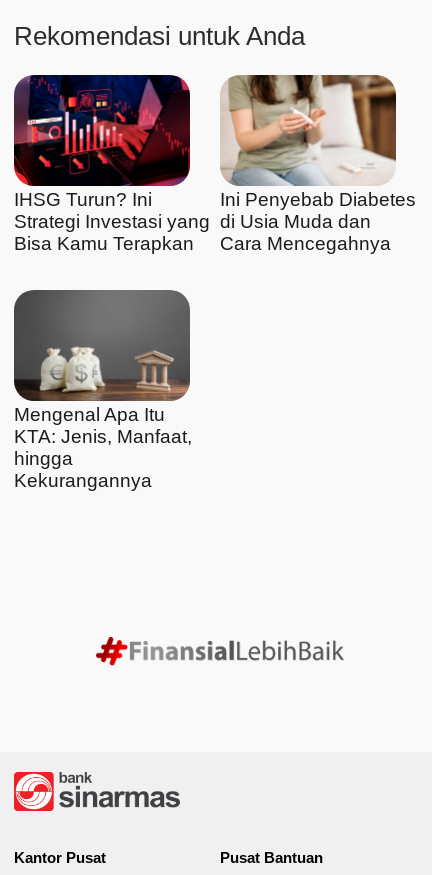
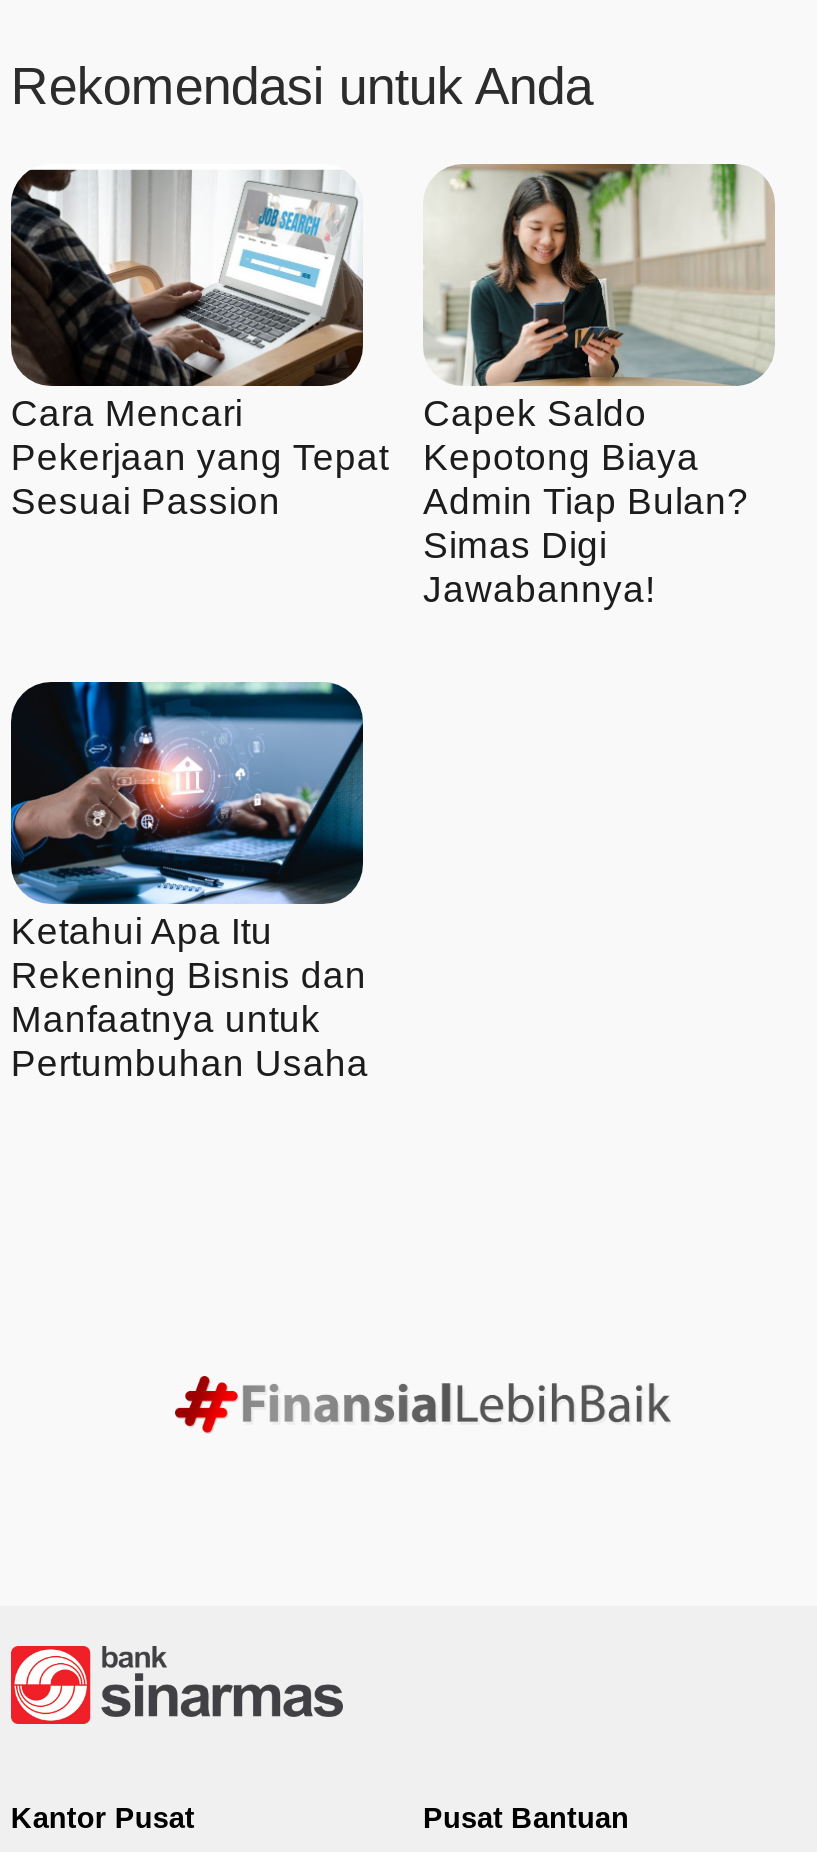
[14,74,210,254] [image] | IHSG Turun? Ini | Strategi Investasi yang | Bisa Kamu Terapkan -> [11,168,389,522] [image] | Cara Mencari | Pekerjaan yang Tepat | Sesuai Passion
[220,74,416,254] [image] | Ini Penyebab Diabetes | di Usia Muda dan | Cara Mencegahnya -> [423,162,775,610] [image] | Capek Saldo | Kepotong Biaya | Admin Tiap Bulan? | Simas Digi | Jawabannya!
[14,289,192,491] [image] | Mengenal Apa Itu | KTA: Jenis, Manfaat, | hingga | Kekurangannya -> [11,680,369,1084] [image] | Ketahui Apa Itu | Rekening Bisnis dan | Manfaatnya untuk | Pertumbuhan Usaha

